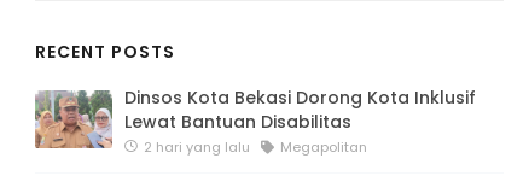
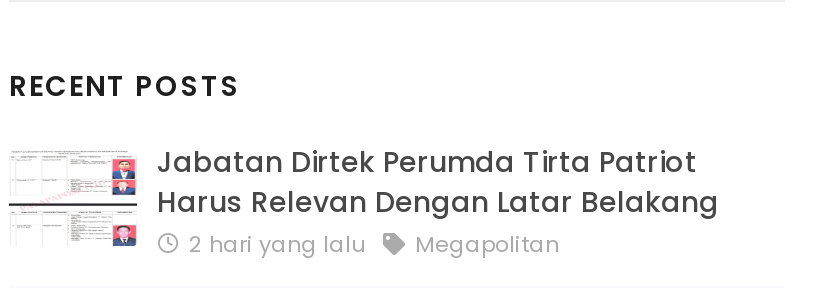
[34,86,476,149] [image] | Dinsos Kota Bekasi Dorong Kota Inklusif | Lewat Bantuan Disabilitas -> [9,142,719,248] [image] | Jabatan Dirtek Perumda Tirta Patriot | Harus Relevan Dengan Latar Belakang

